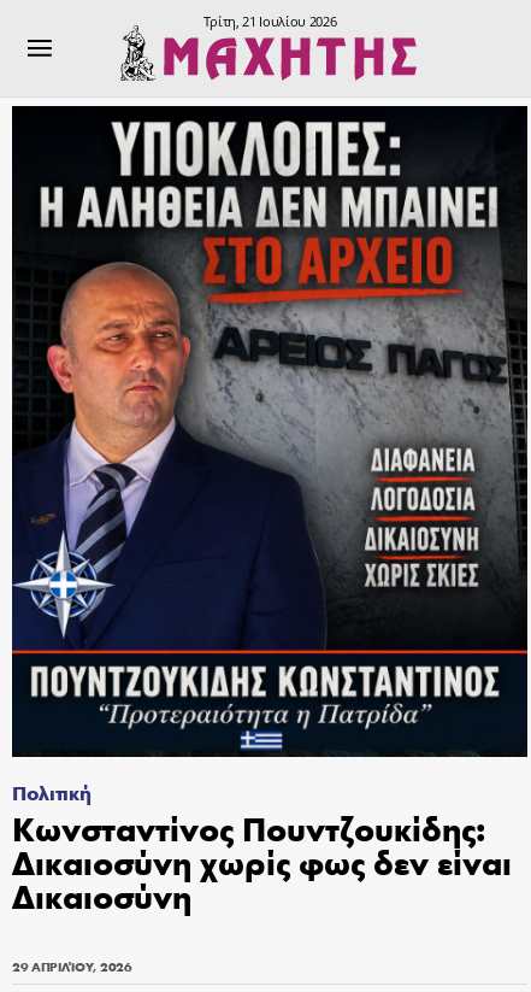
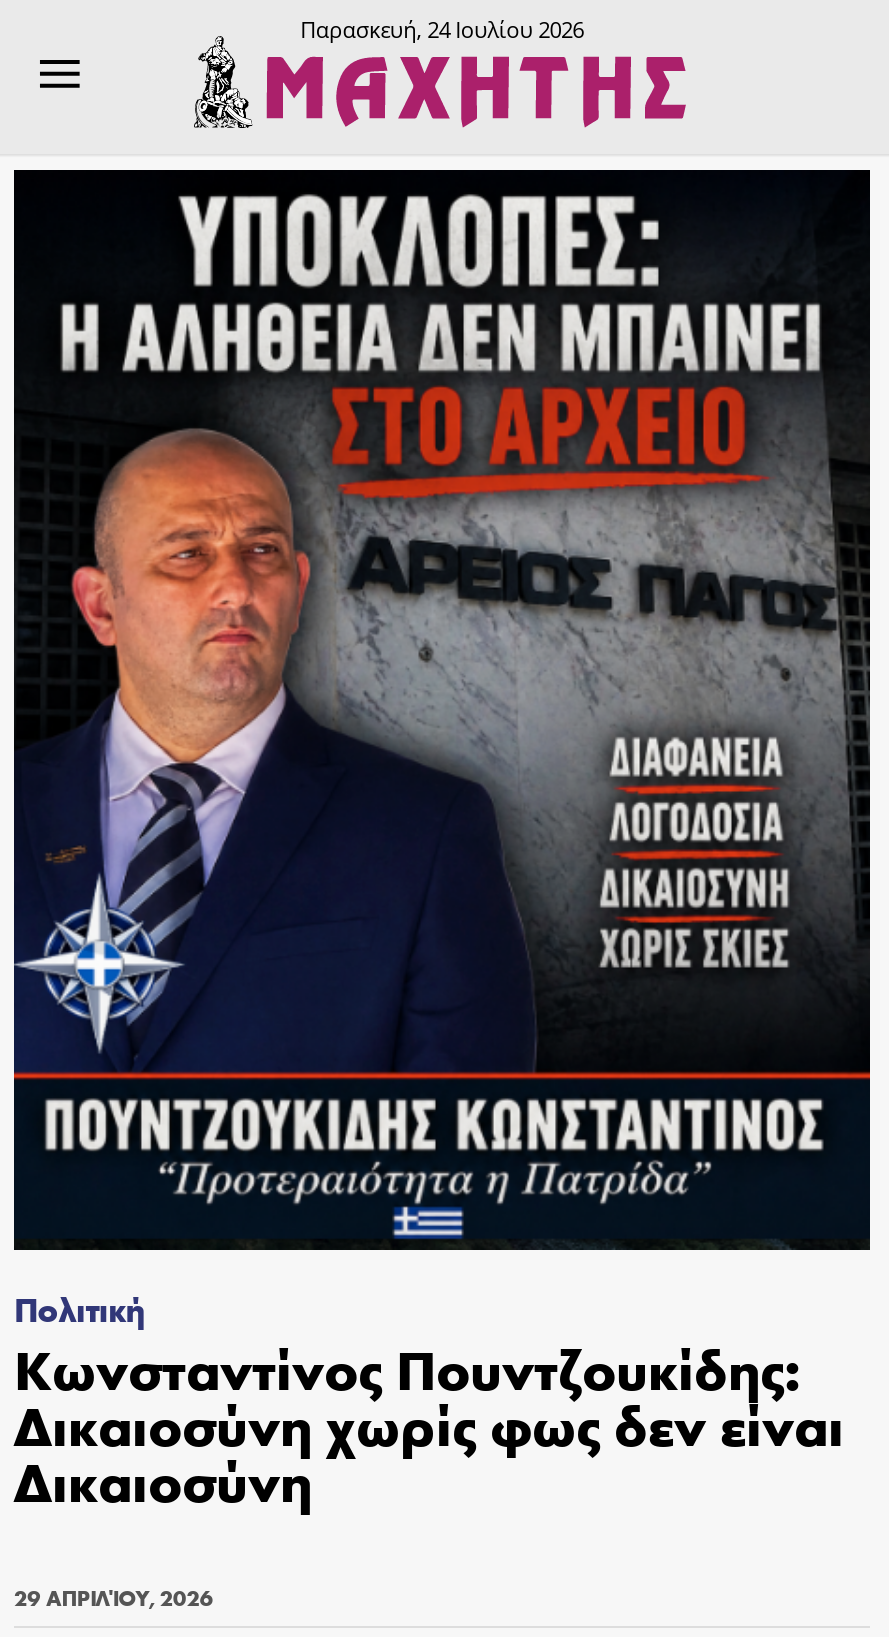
[203,12,337,30] Τρίτη, 21 Ιουλίου 2026 -> [300,14,584,44] Παρασκευή, 24 Ιουλίου 2026

